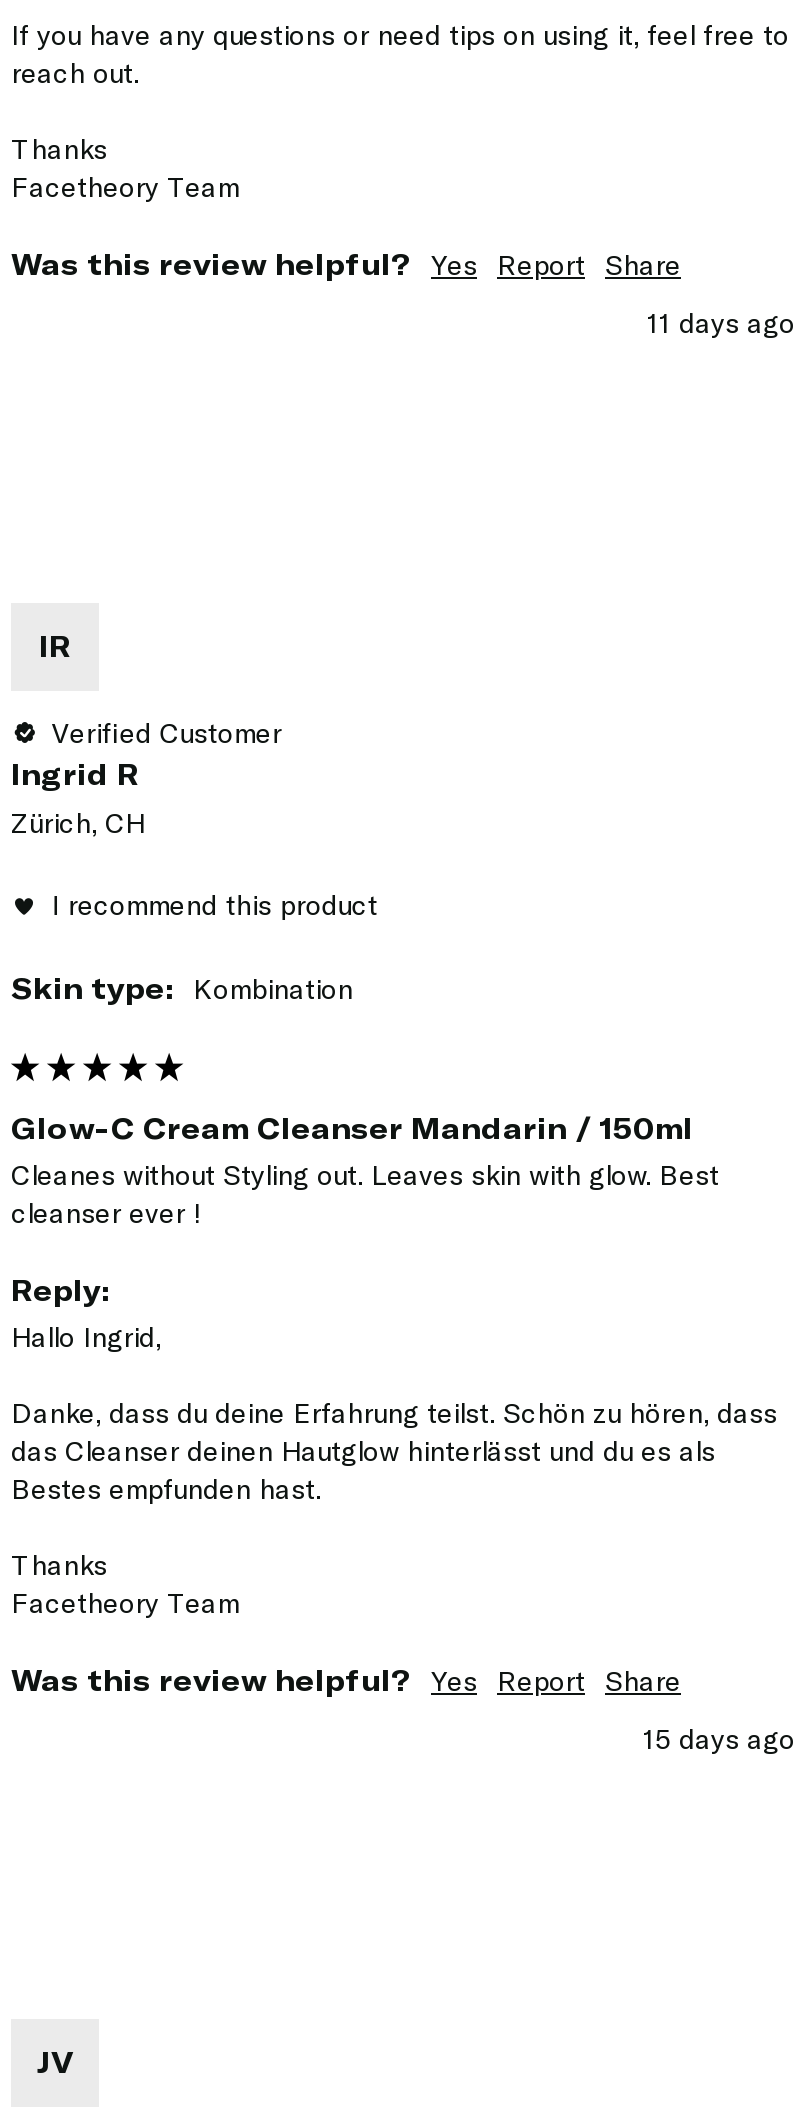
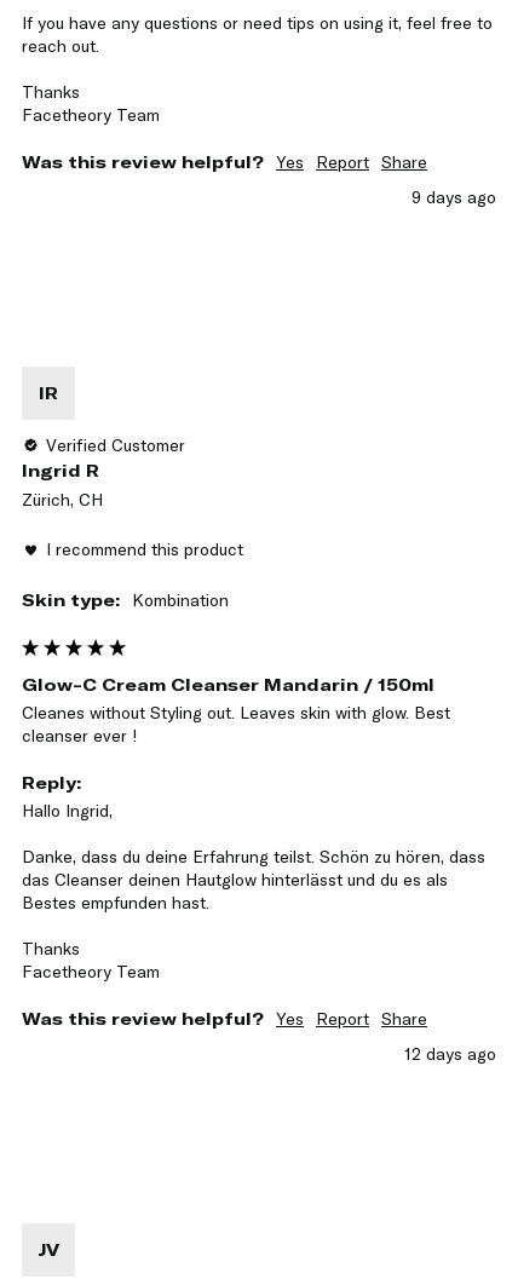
[647,305,795,341] 11 days ago -> [411,187,496,208] 9 days ago
[643,1722,795,1758] 15 days ago -> [404,1043,496,1065] 12 days ago

